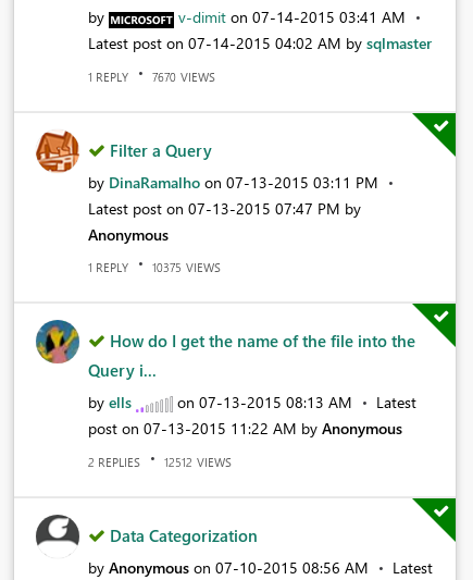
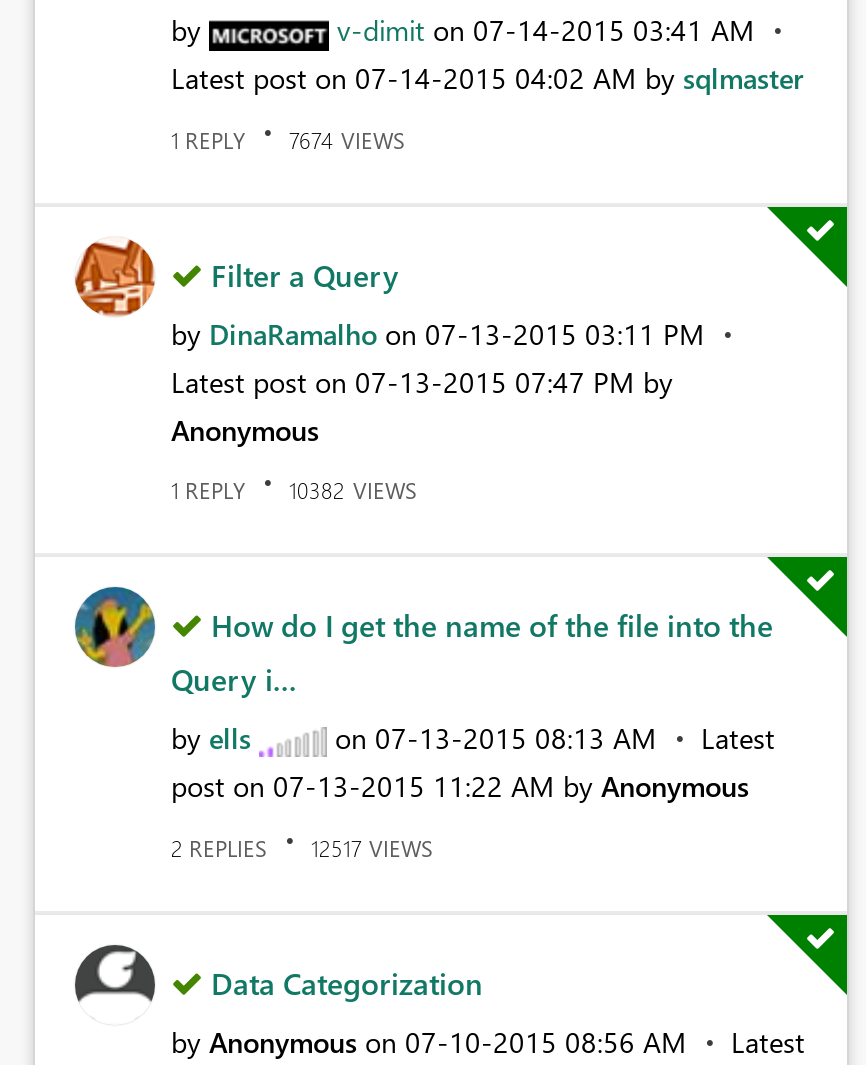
[88,68,215,85] 1 REPLY 7670 VIEWS -> [171,125,405,155] 1 REPLY 7674 VIEWS
[88,259,221,276] 1 REPLY 10375 VIEWS -> [171,476,417,506] 1 REPLY 10382 VIEWS
[88,454,232,470] 2 REPLIES 12512 VIEWS -> [171,833,433,863] 2 REPLIES 12517 VIEWS

